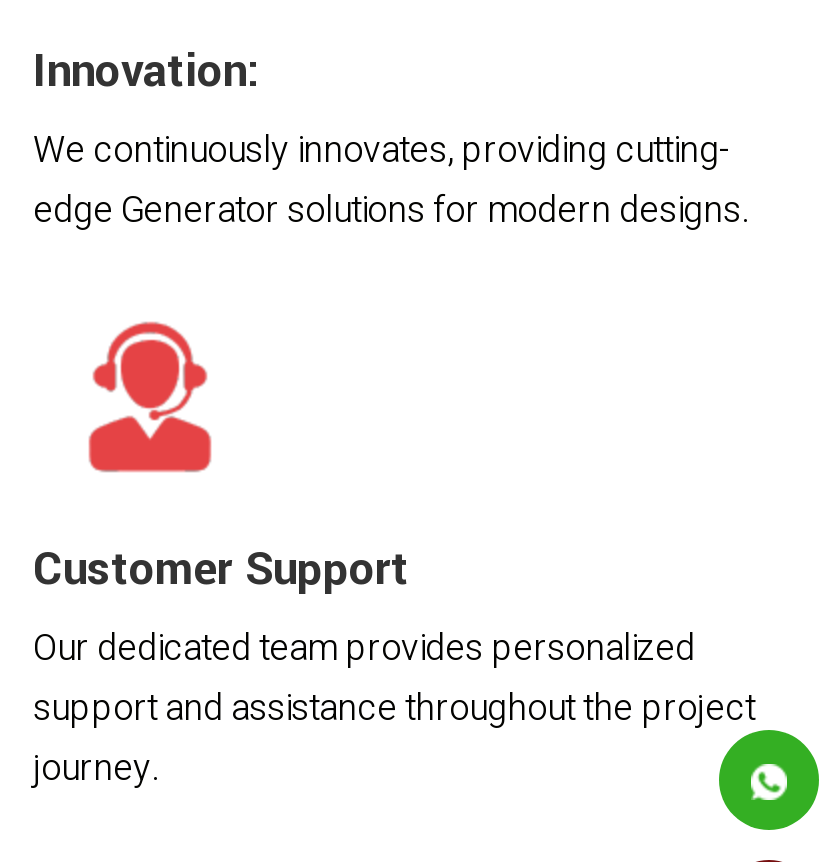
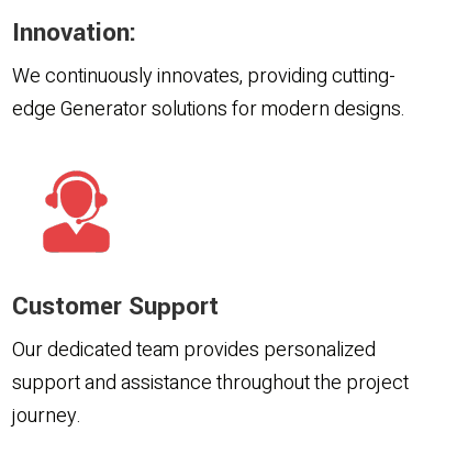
[717,728,821,832] [image] -> none

